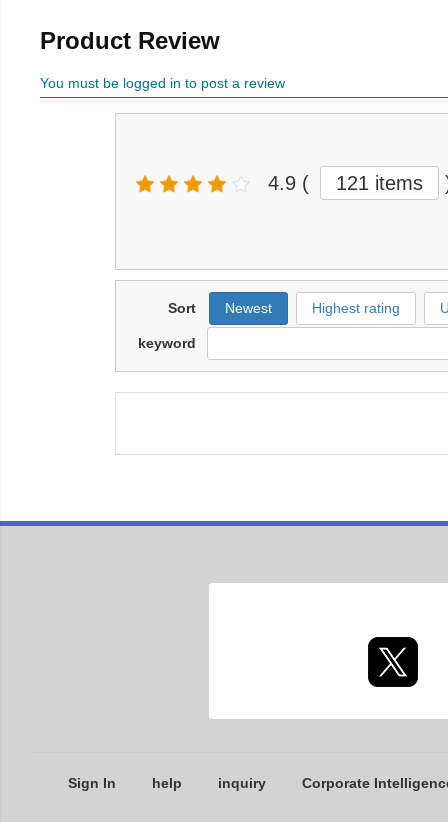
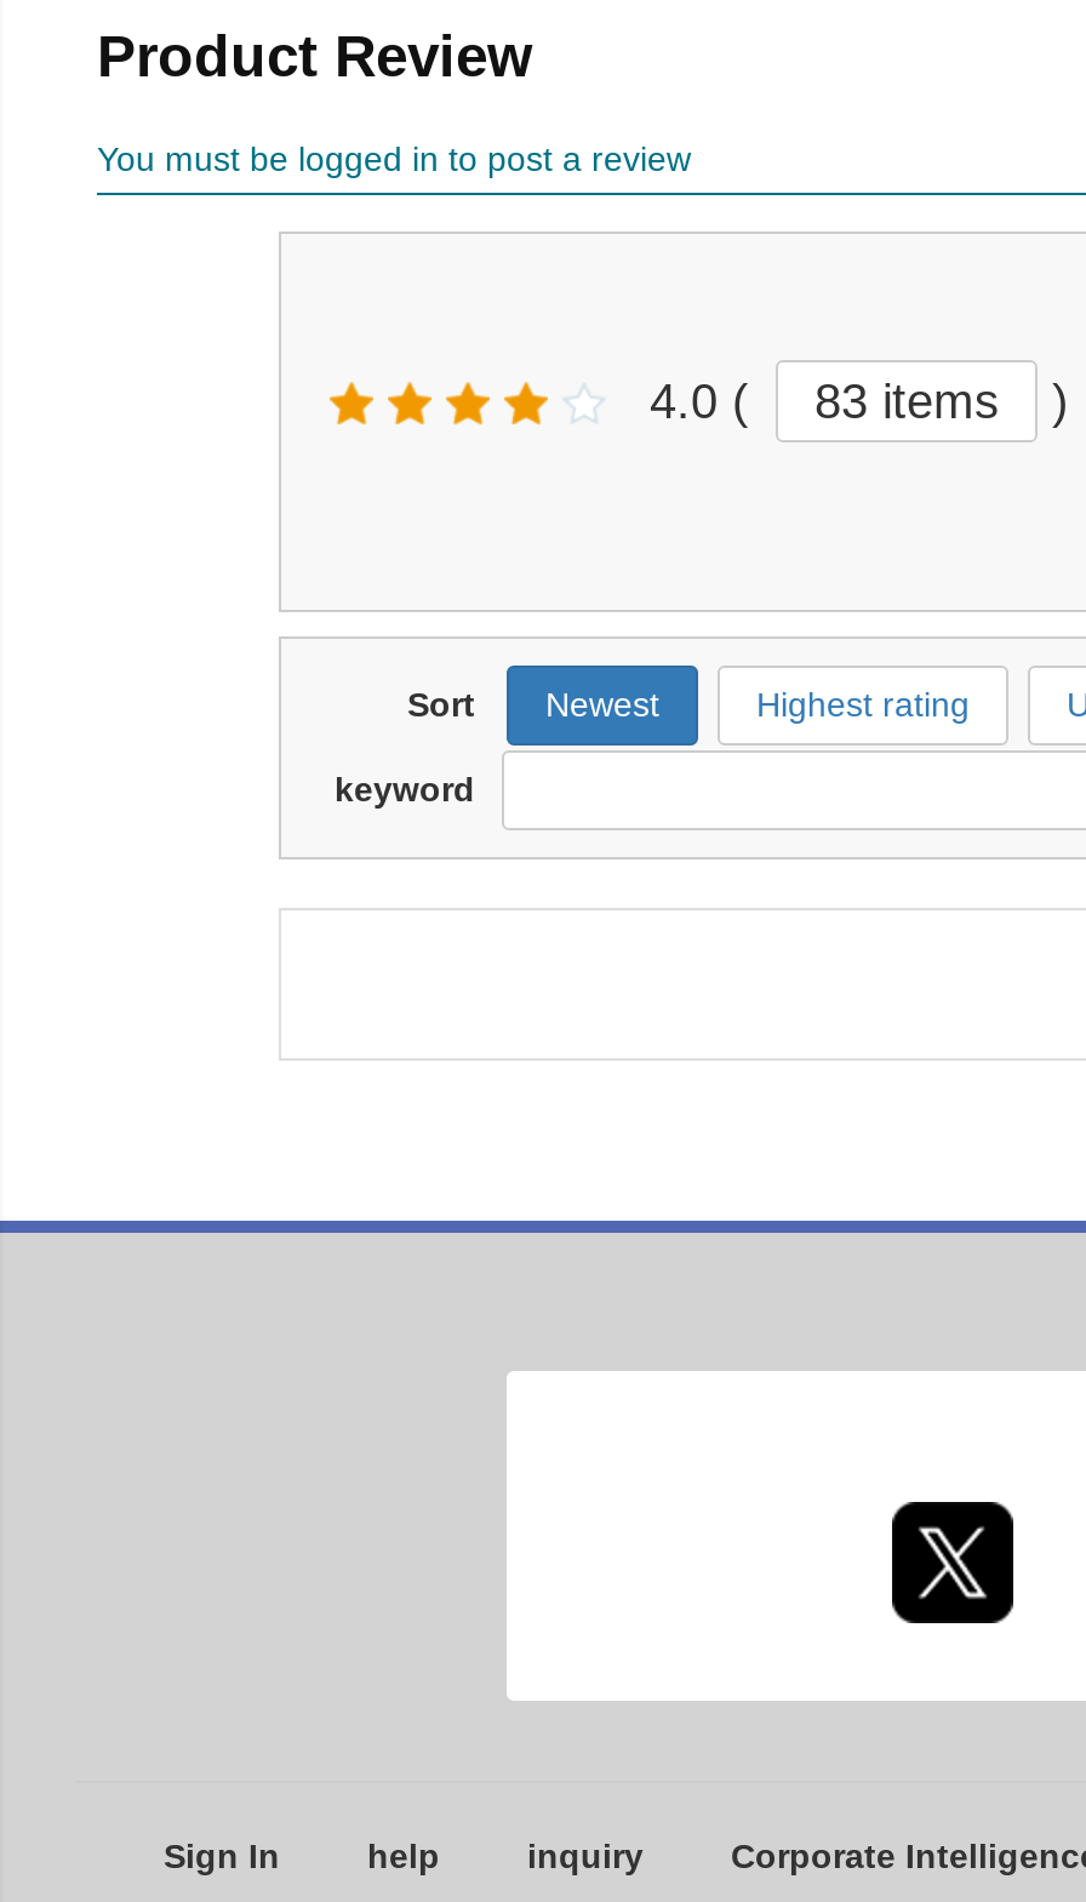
[262,171,315,193] 4.9 ( -> [635,373,764,427] 4.0 (
[336,171,423,193] 121 items -> [814,373,999,427] 83 items

